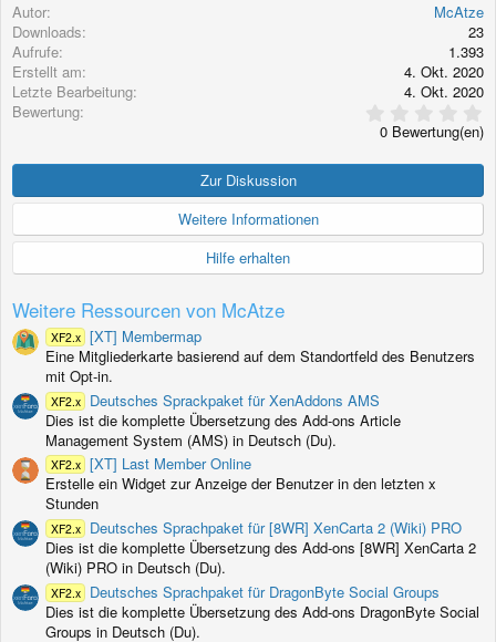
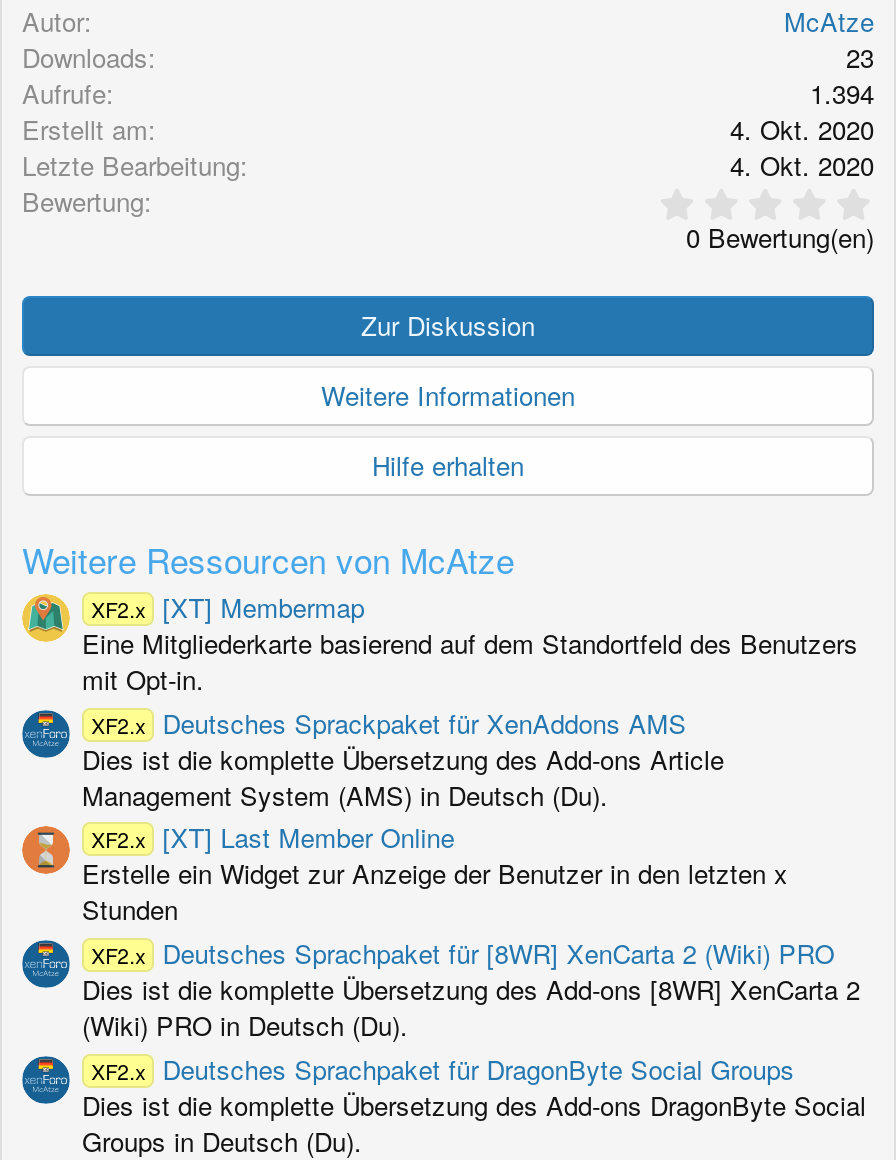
[448,41,484,62] 1.393 -> [810,75,874,113] 1.394

